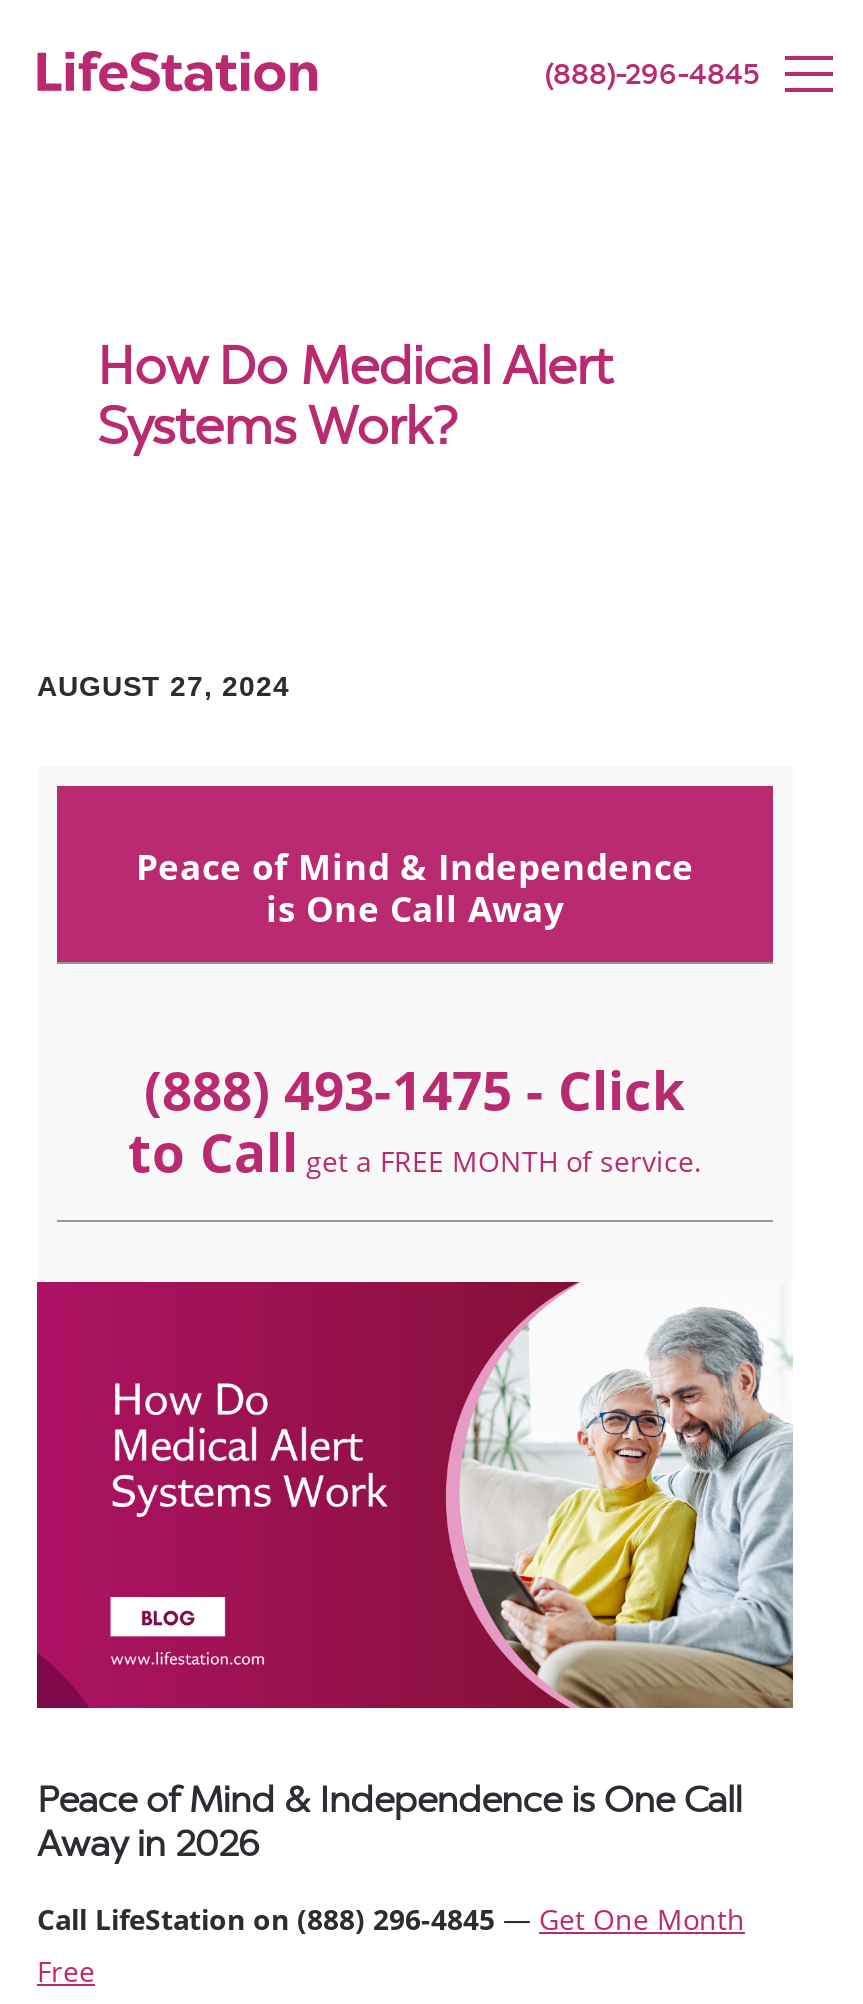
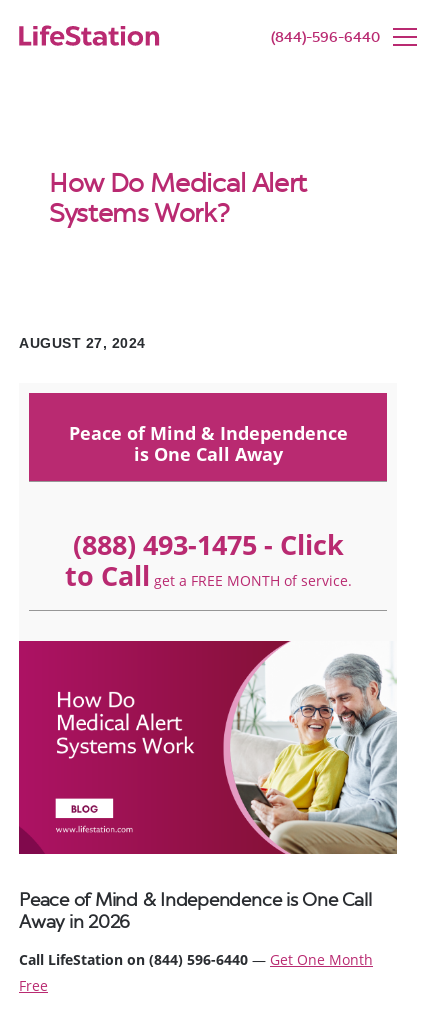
[545,58,759,92] (888)-296-4845 -> [271,29,380,46] (844)-596-6440
[37,1900,745,1938] Call LifeStation on (888) 296-4845 — Get One Month -> [19,950,373,969] Call LifeStation on (844) 596-6440 — Get One Month

